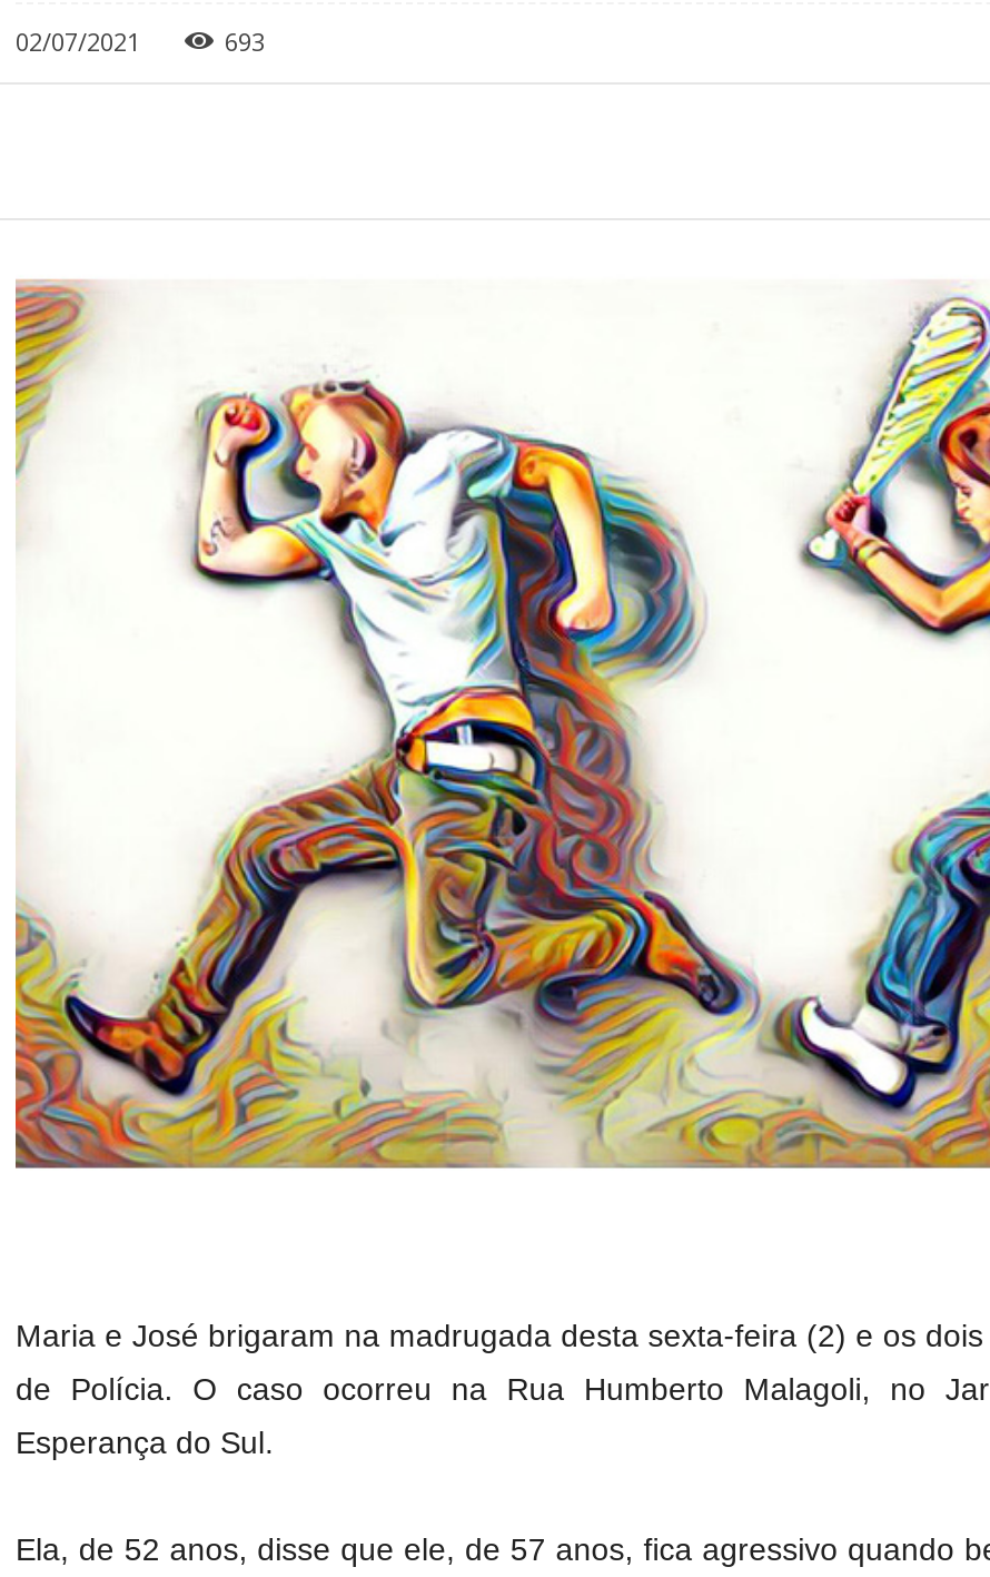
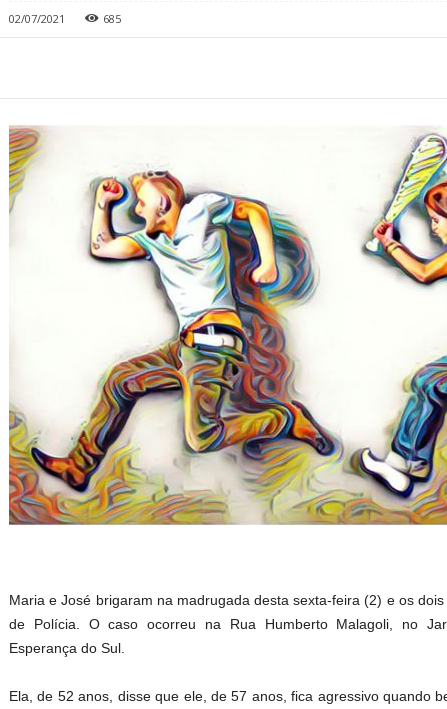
[225,24,265,58] 693 -> [103,11,121,26] 685

